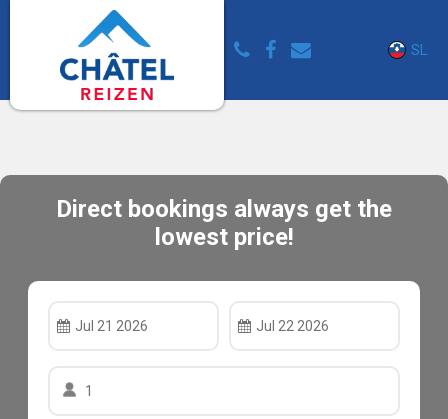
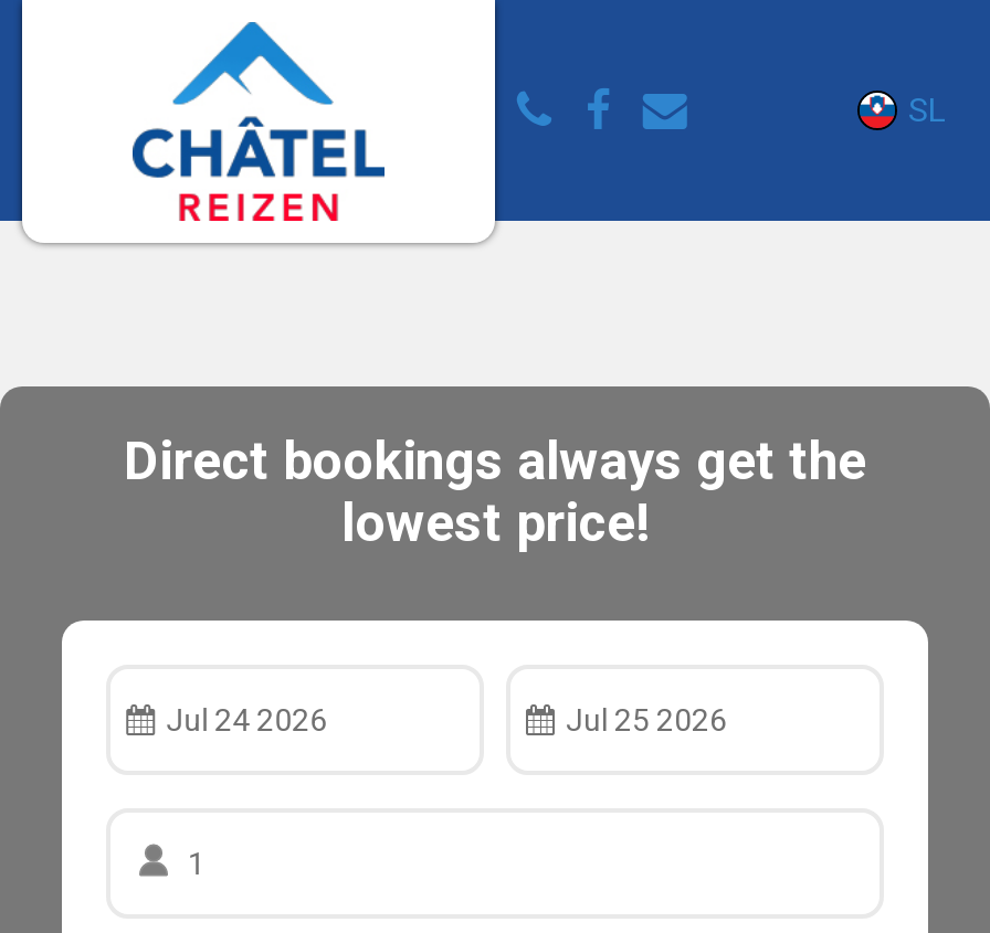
[75,318,148,334] Jul 21 2026 -> [166,702,327,738] Jul 24 2026
[256,318,329,334] Jul 22 2026 -> [566,702,727,738] Jul 25 2026

